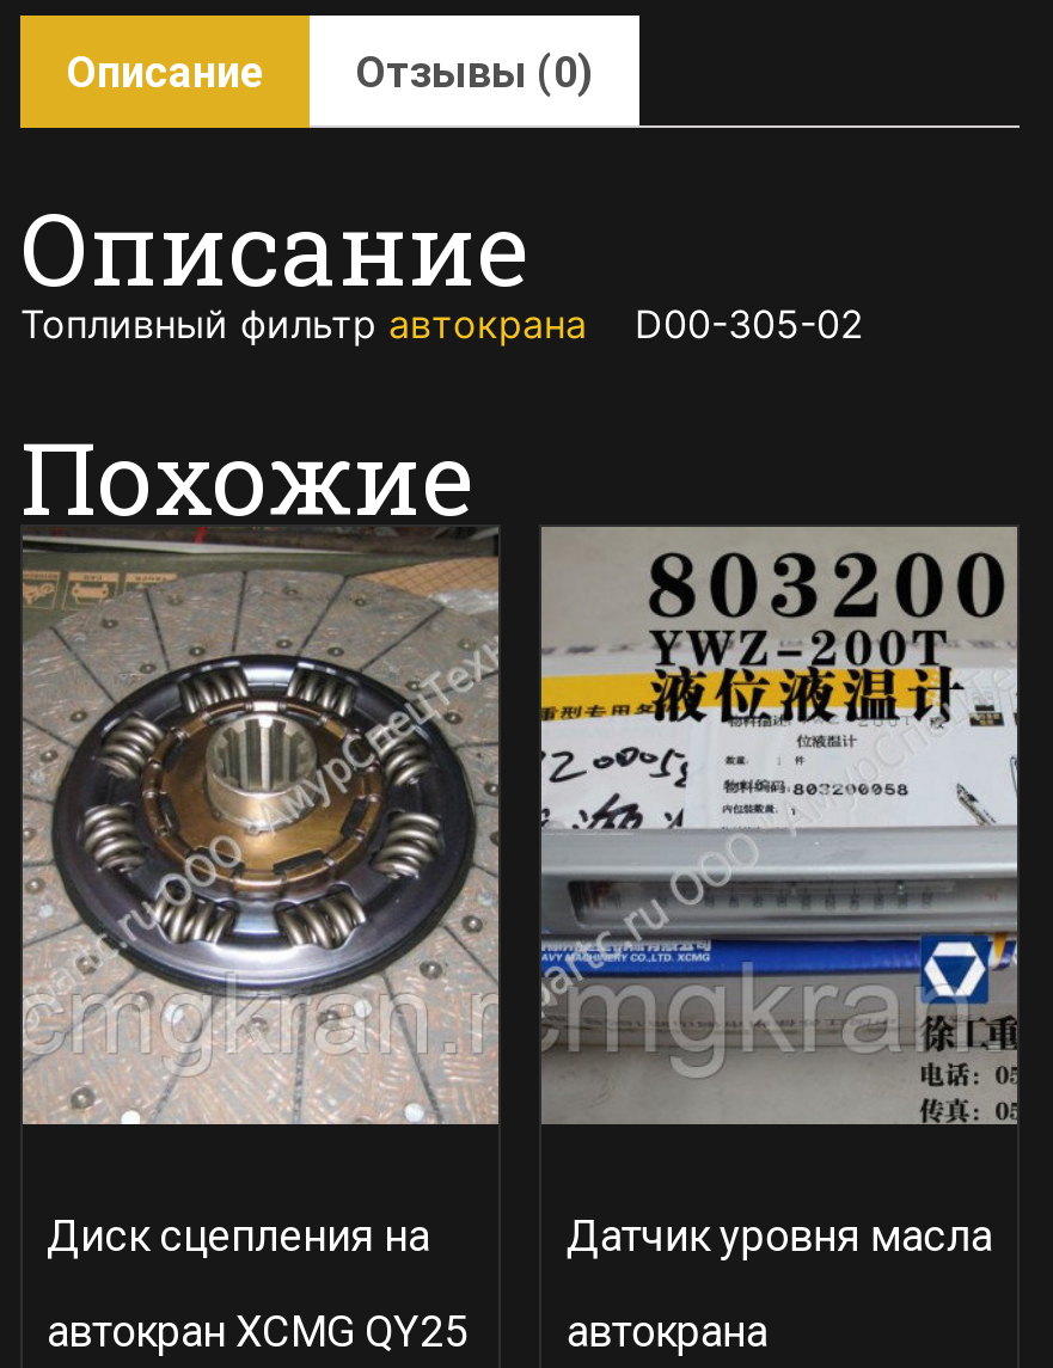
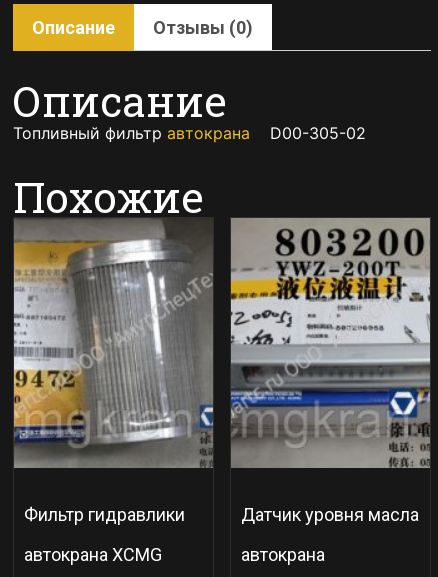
[20,529,501,1262] [image] | Диск сцепления на -> [13,227,213,525] [image] | Фильтр гидравлики
[47,1307,467,1357] автокран XCMG QY25 -> [24,544,162,565] автокрана XCMG

